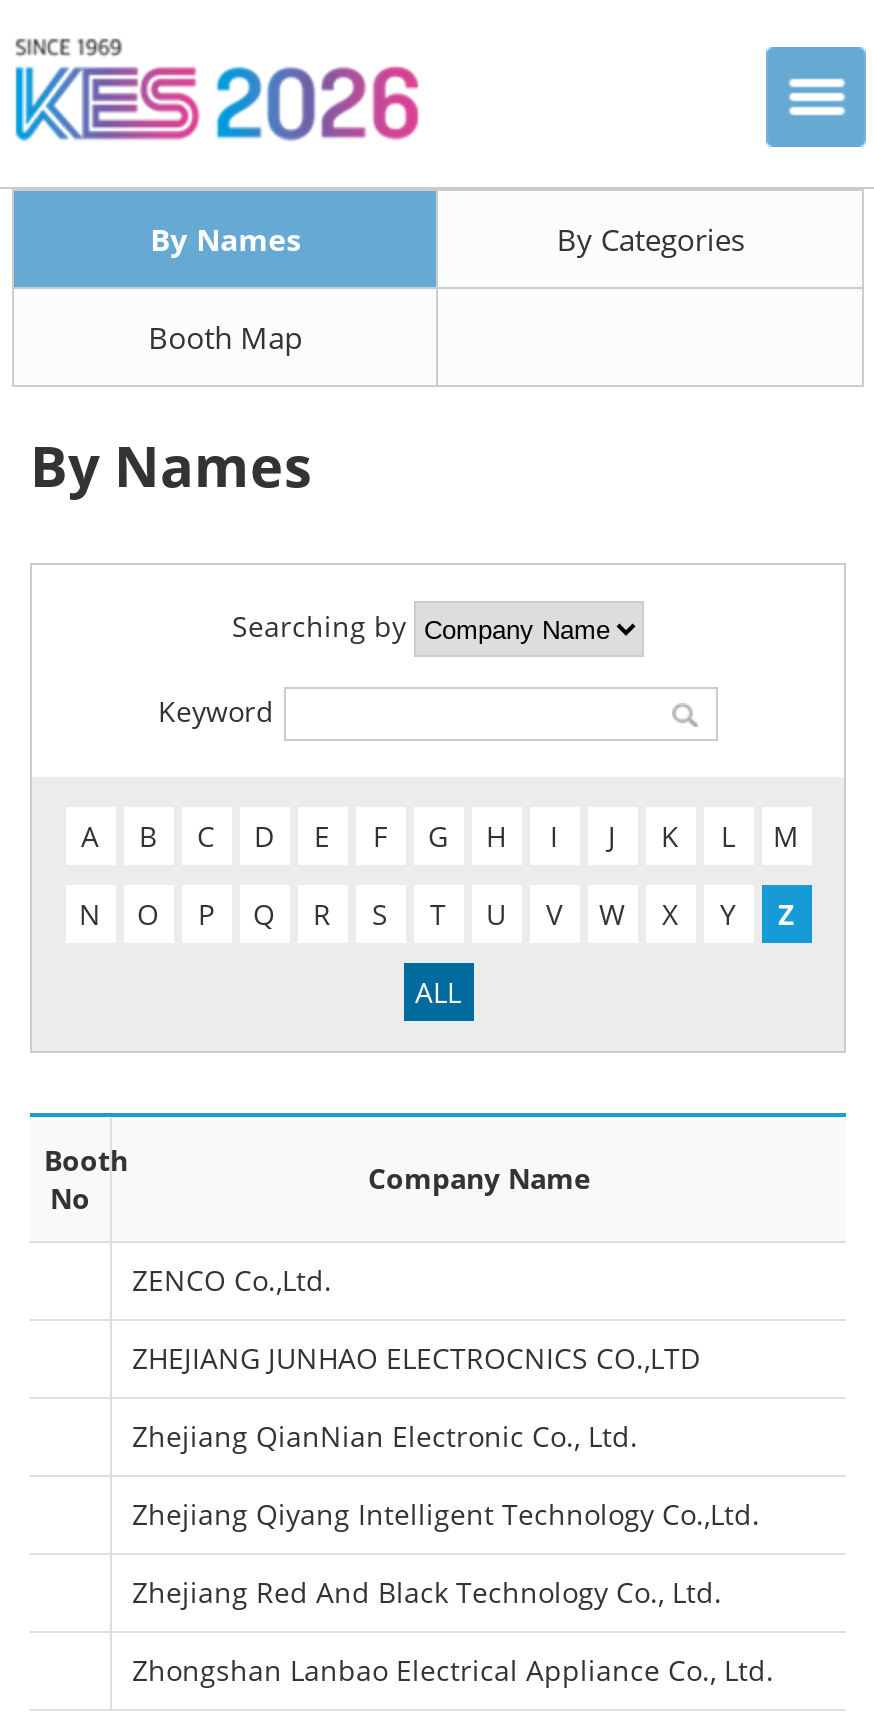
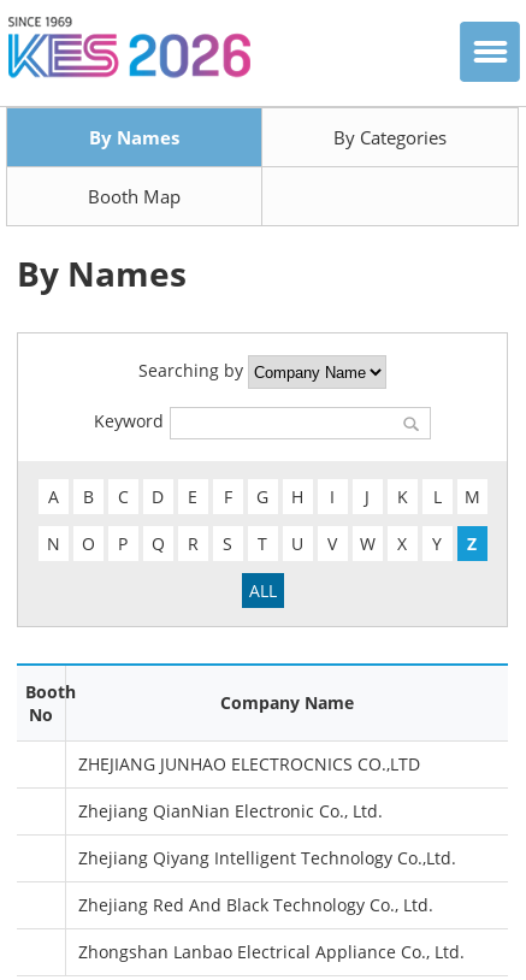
[132,1261,332,1299] ZENCO Co.,Ltd. -> none

